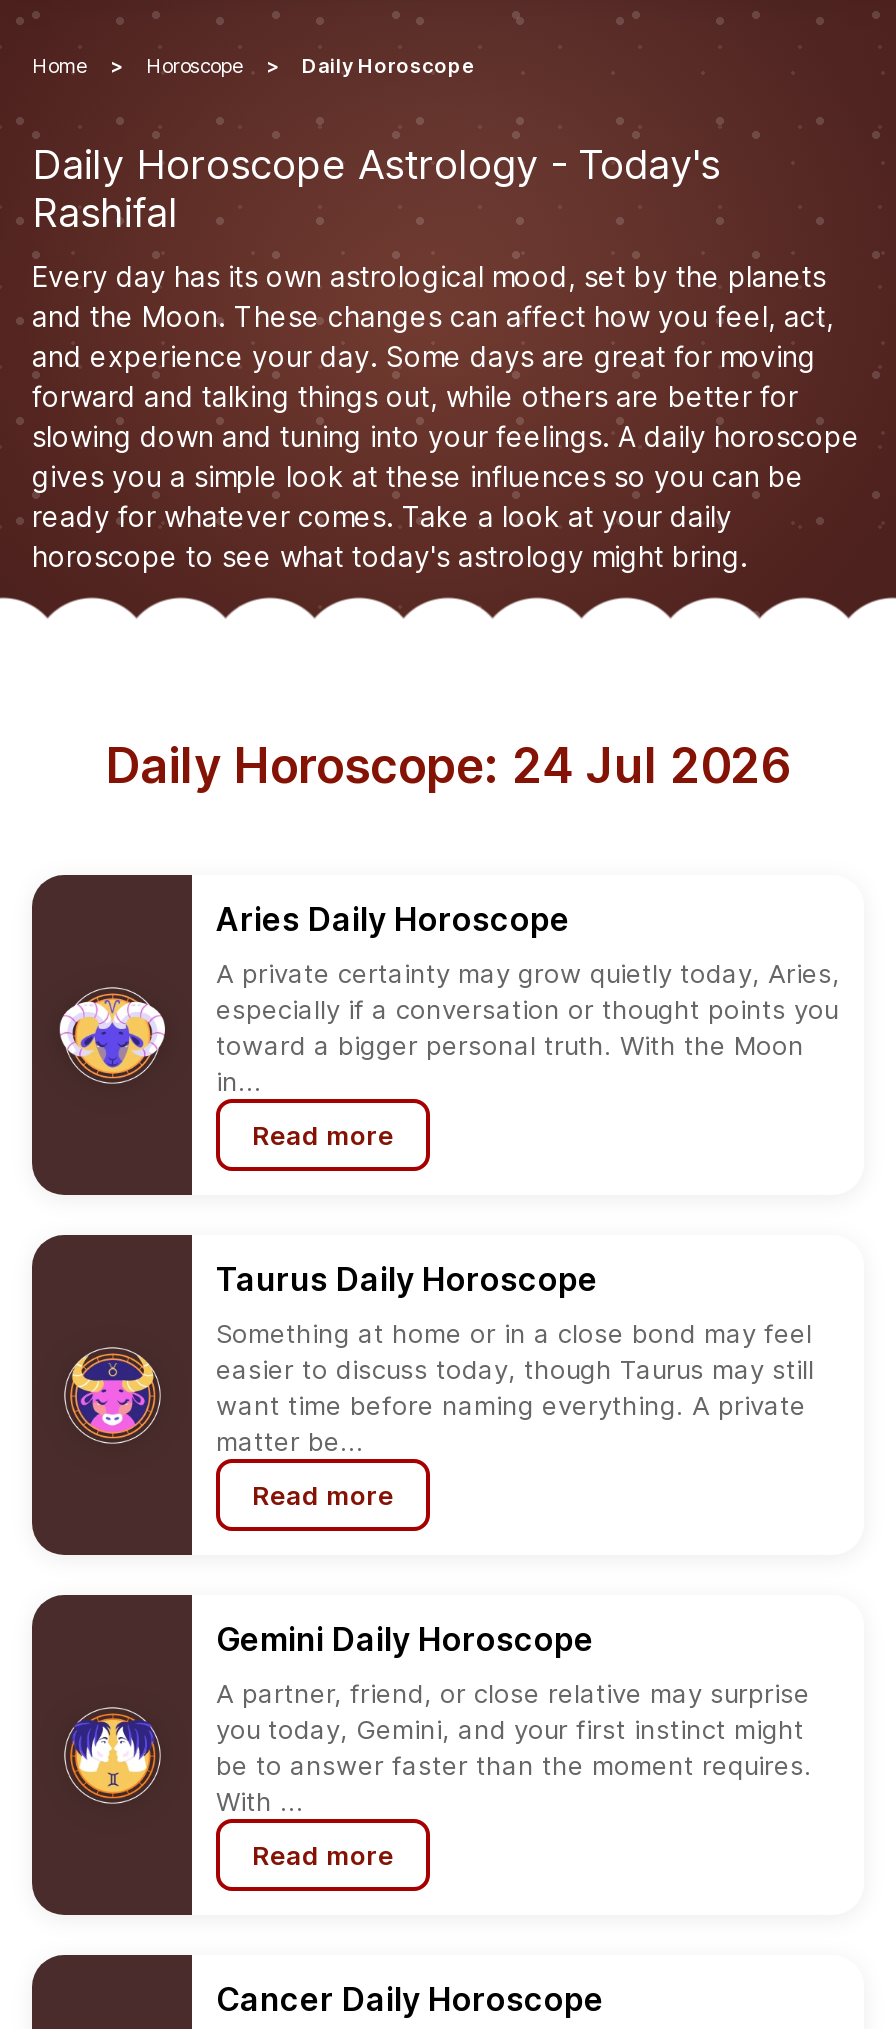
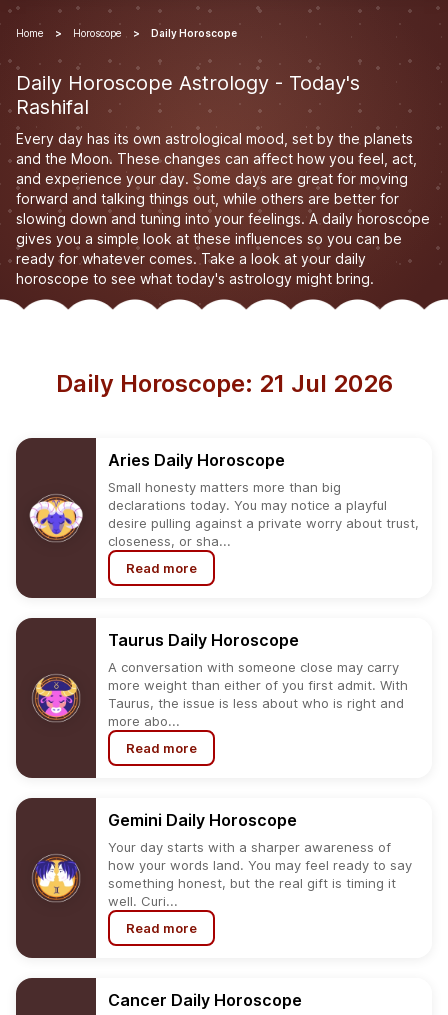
[106,737,790,795] Daily Horoscope: 24 Jul 2026 -> [55,369,392,398] Daily Horoscope: 21 Jul 2026
[216,957,840,1097] A private certainty may grow quietly today, Aries, | especially if a conversation or thought points you | toward a bigger personal truth. With the Moon | in... -> [108,479,419,549] Small honesty matters more than big | declarations today. You may notice a playful | desire pulling against a private worry about trust, | closeness, or sha...
[216,1317,814,1457] Something at home or in a close bond may feel | easier to discuss today, though Taurus may still | want time before naming everything. A private | matter be... -> [108,659,408,729] A conversation with someone close may carry | more weight than either of you first admit. With | Taurus, the issue is less about who is right and | more abo...
[216,1677,812,1817] A partner, friend, or close relative may surprise | you today, Gemini, and your first instinct might | be to answer faster than the moment requires. | With ... -> [108,839,412,909] Your day starts with a sharper awareness of | how your words land. You may feel ready to say | something honest, but the real gift is timing it | well. Curi...

